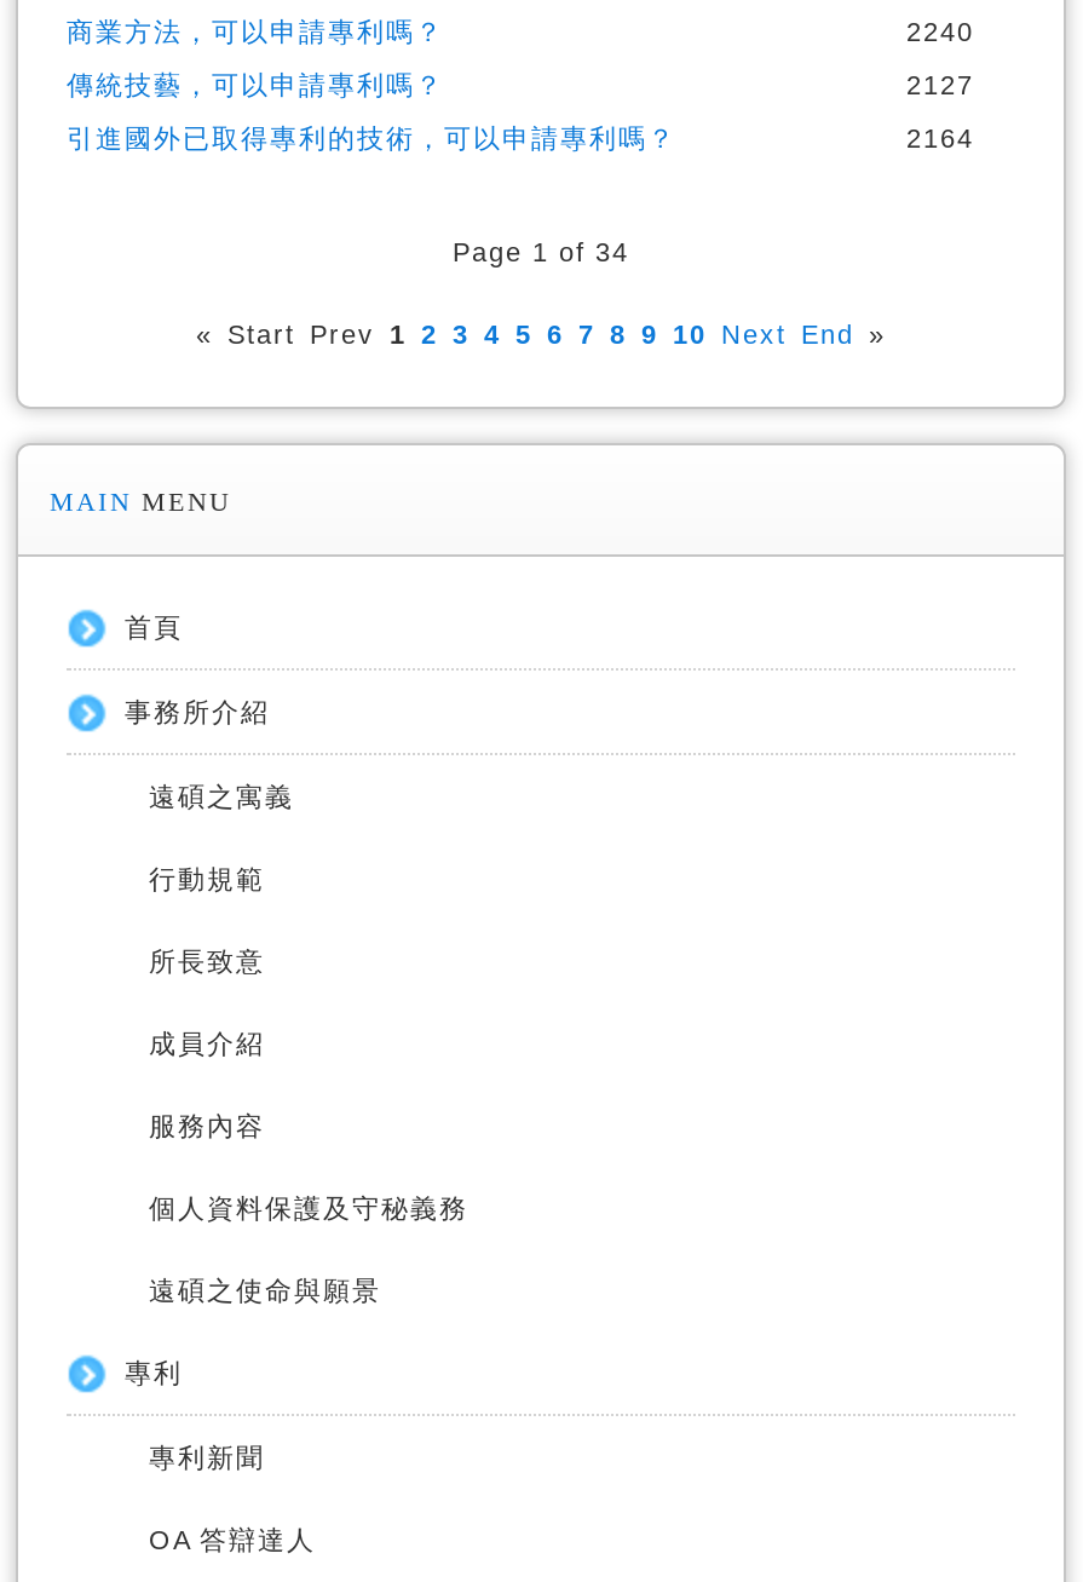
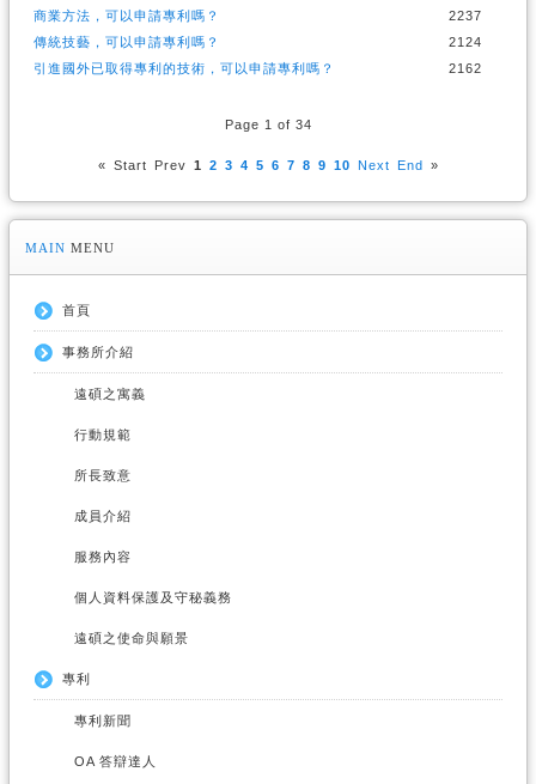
[906,16,974,45] 2240 -> [449,8,482,22] 2237
[906,69,974,98] 2127 -> [449,34,482,49] 2124
[906,122,974,152] 2164 -> [449,61,482,75] 2162

